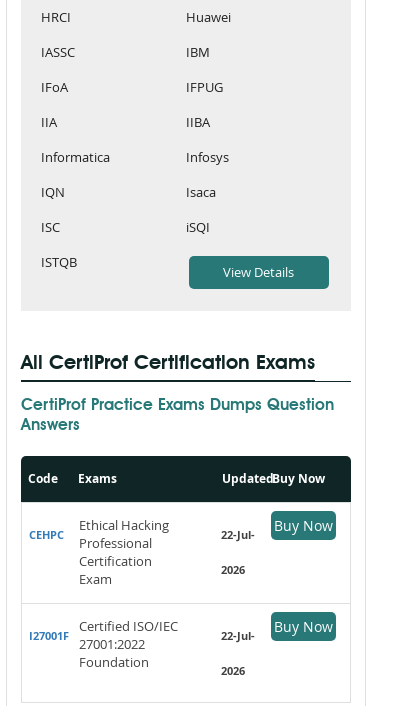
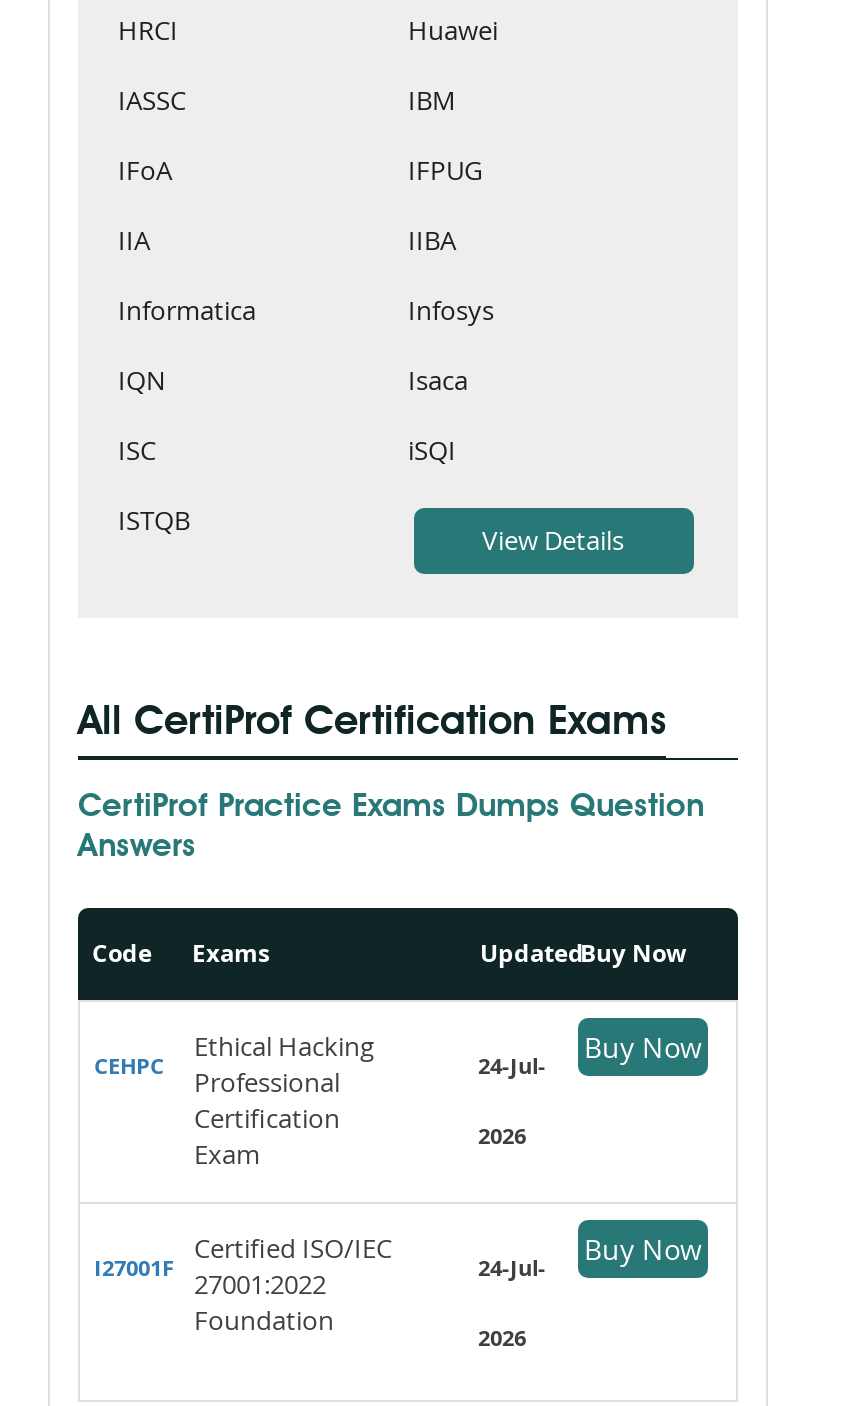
[221,516,333,542] 22-Jul- Buy Now -> [478,1029,702,1081] 24-Jul- Buy Now
[221,617,333,643] 22-Jul- Buy Now -> [478,1231,702,1283] 24-Jul- Buy Now

